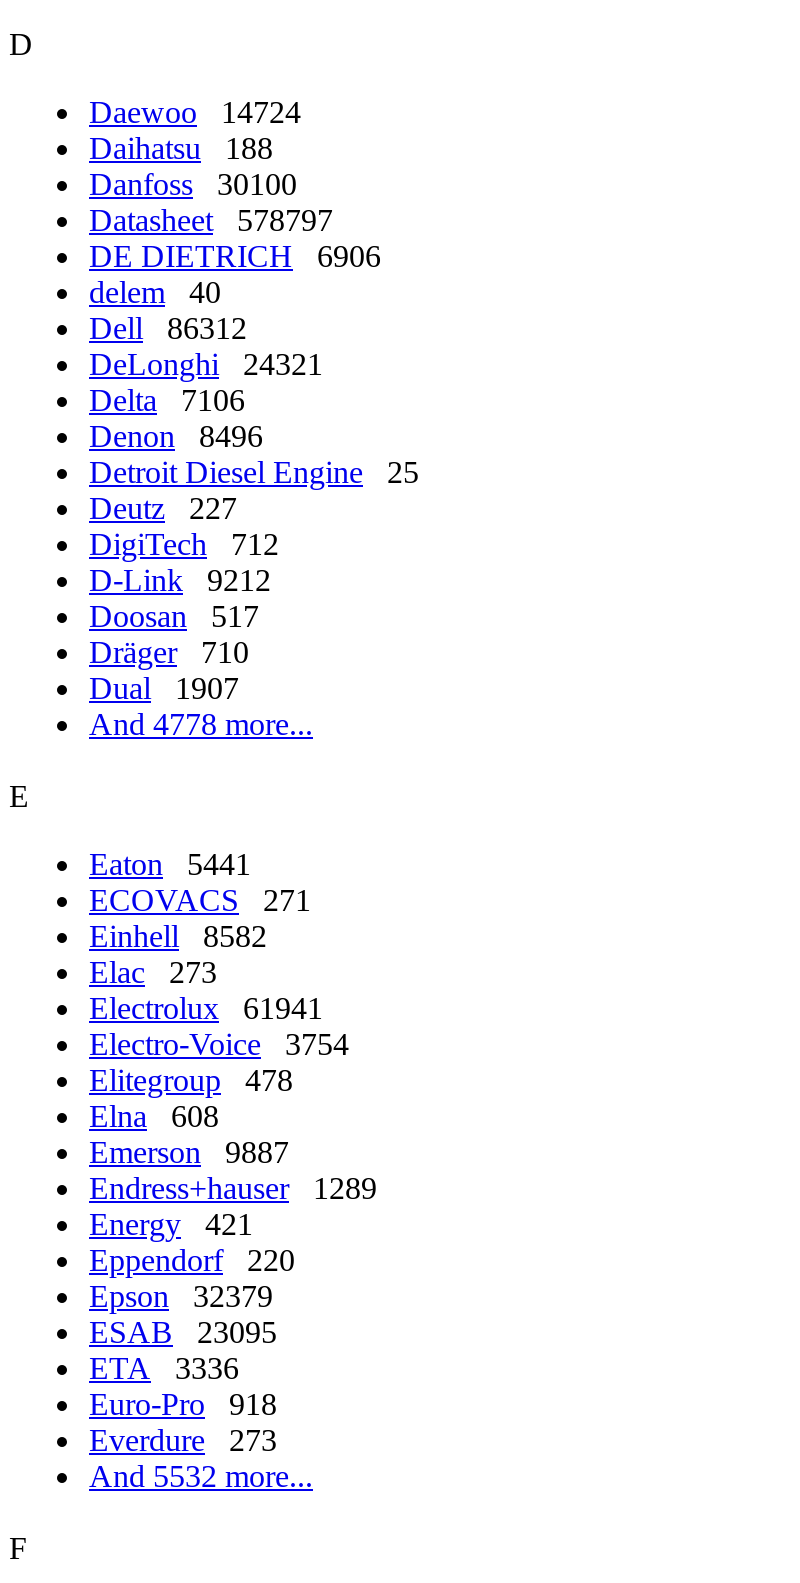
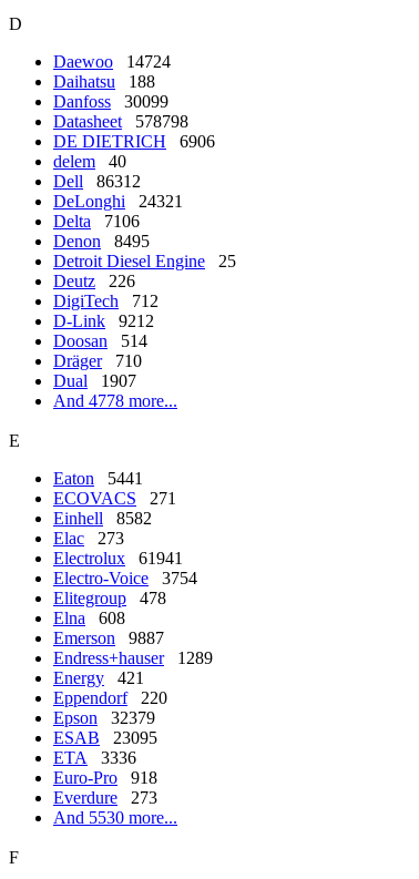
[89,167,297,201] Danfoss 30100 -> [53,92,168,111] Danfoss 30099
[89,203,333,237] Datasheet 578797 -> [53,112,188,131] Datasheet 578798
[89,419,263,453] Denon 8496 -> [53,232,150,250] Denon 8495
[89,491,237,525] Deutz 227 -> [53,271,135,290] Deutz 226
[89,599,259,633] Doosan 517 -> [53,331,147,350] Doosan 514
[89,1459,313,1493] And 5532 more... -> [53,808,177,827] And 5530 more...

